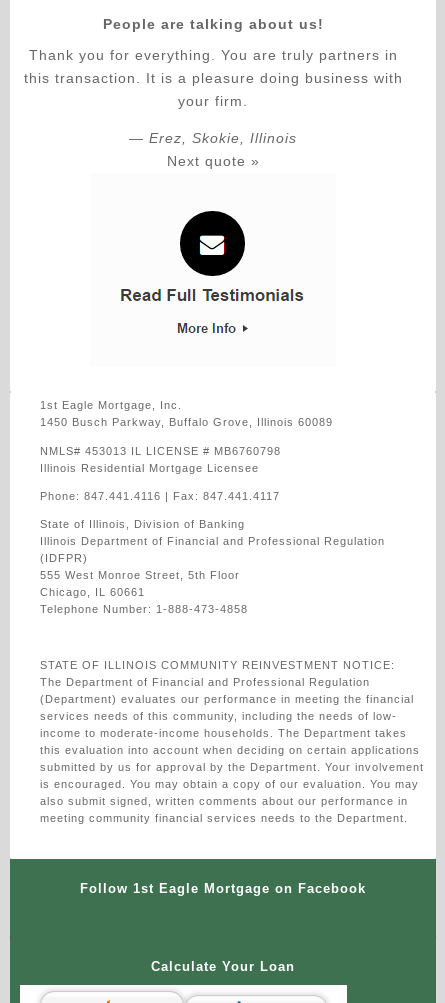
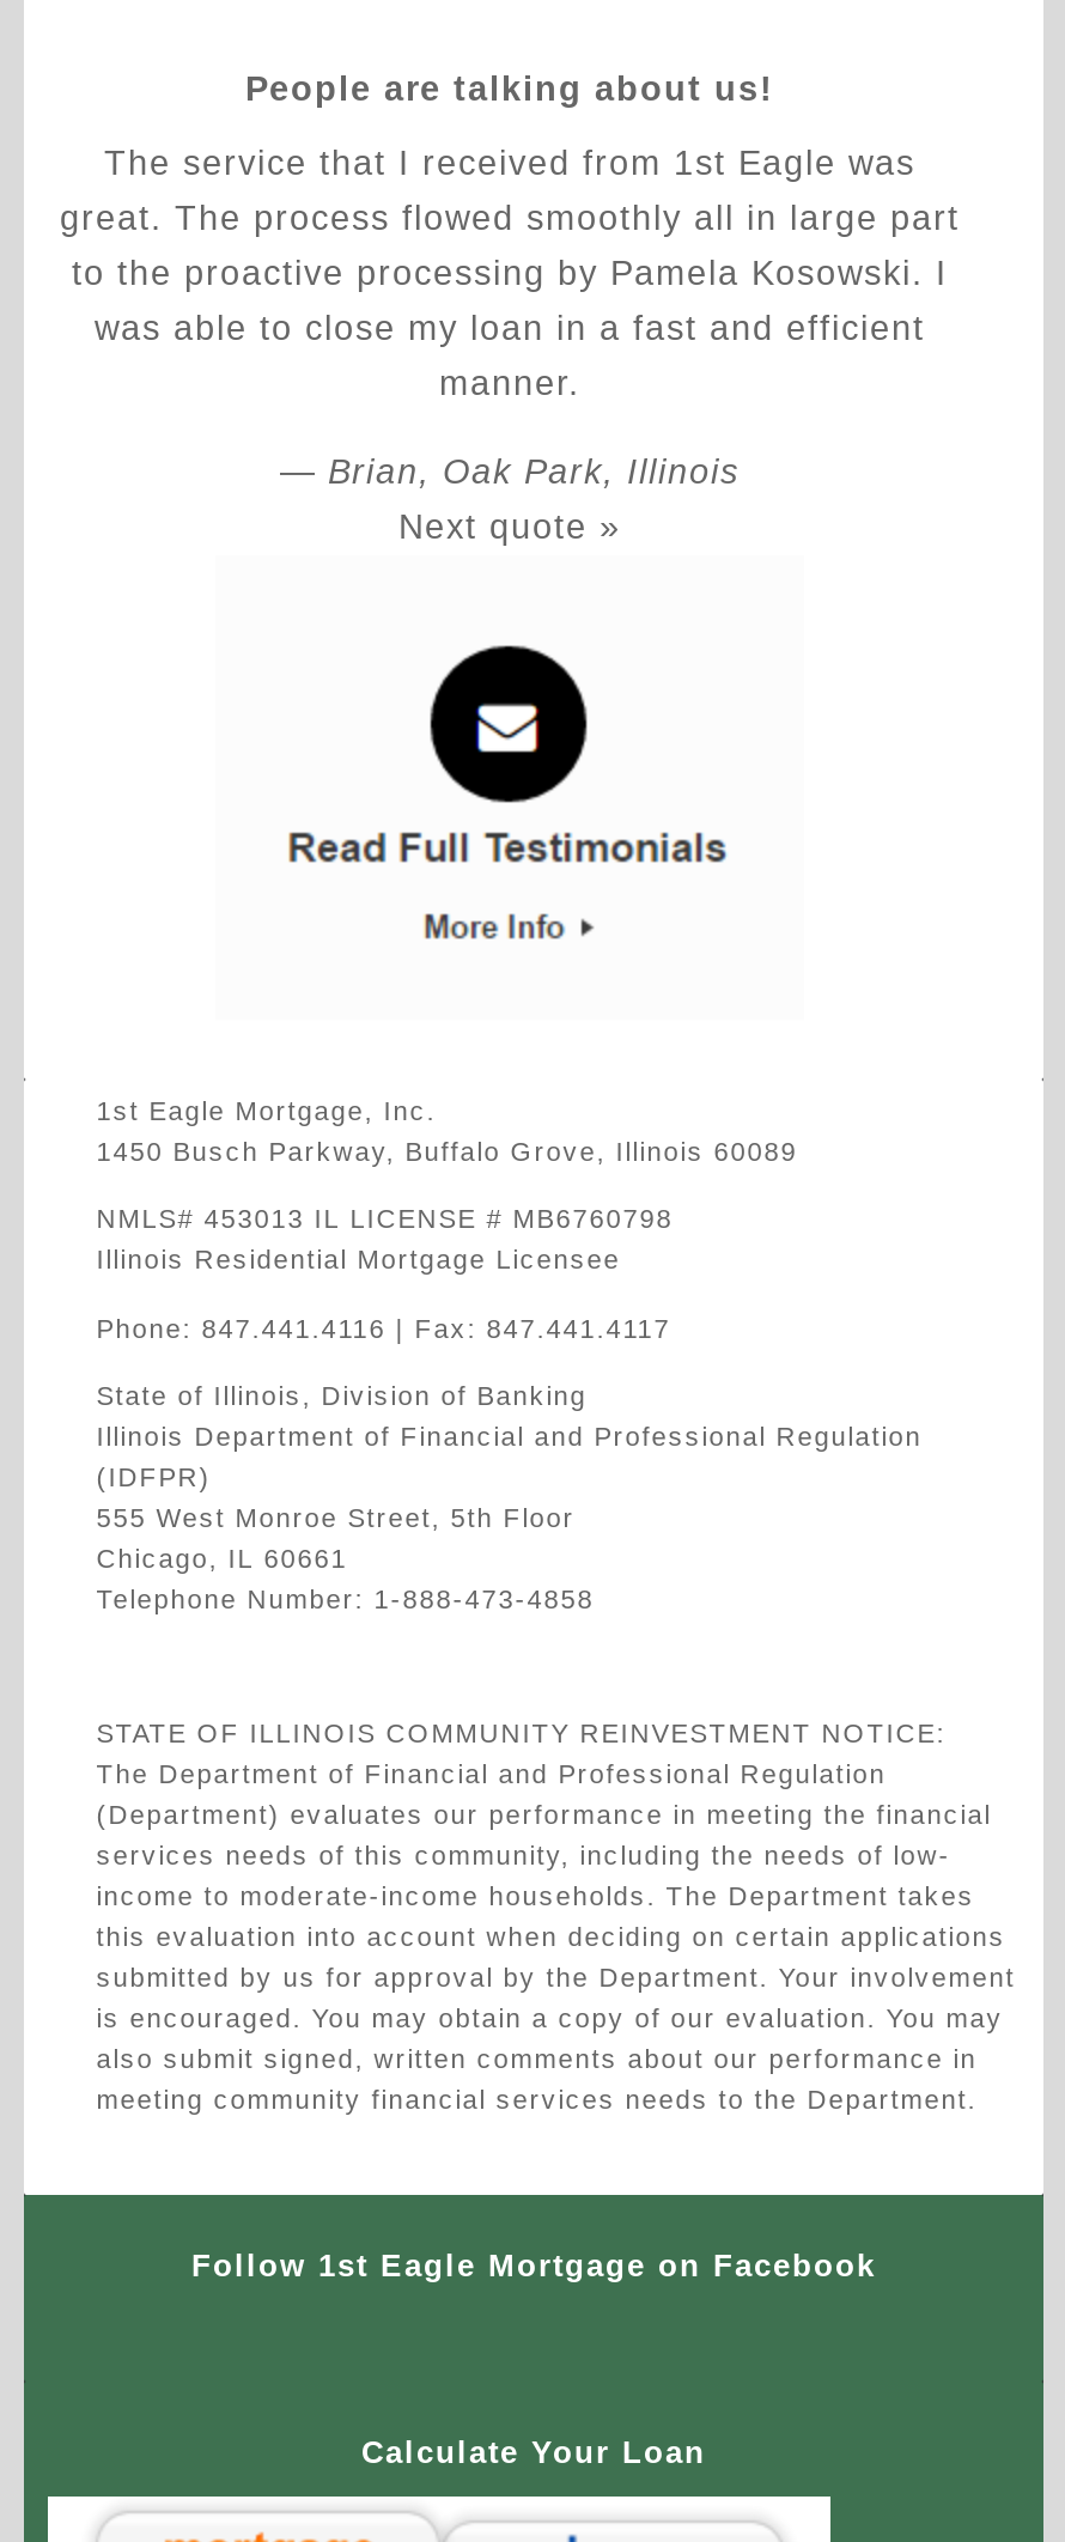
[23,47,402,109] Thank you for everything. You are truly partners in | this transaction. It is a pleasure doing business with | your firm. -> [60,143,960,401] The service that I received from 1st Eagle was | great. The process flowed smoothly all in large part | to the proactive processing by Pamela Kosowski. I | was able to close my loan in a fast and efficient | manner.
[129,130,297,146] — Erez, Skokie, Illinois -> [280,452,740,491] — Brian, Oak Park, Illinois

